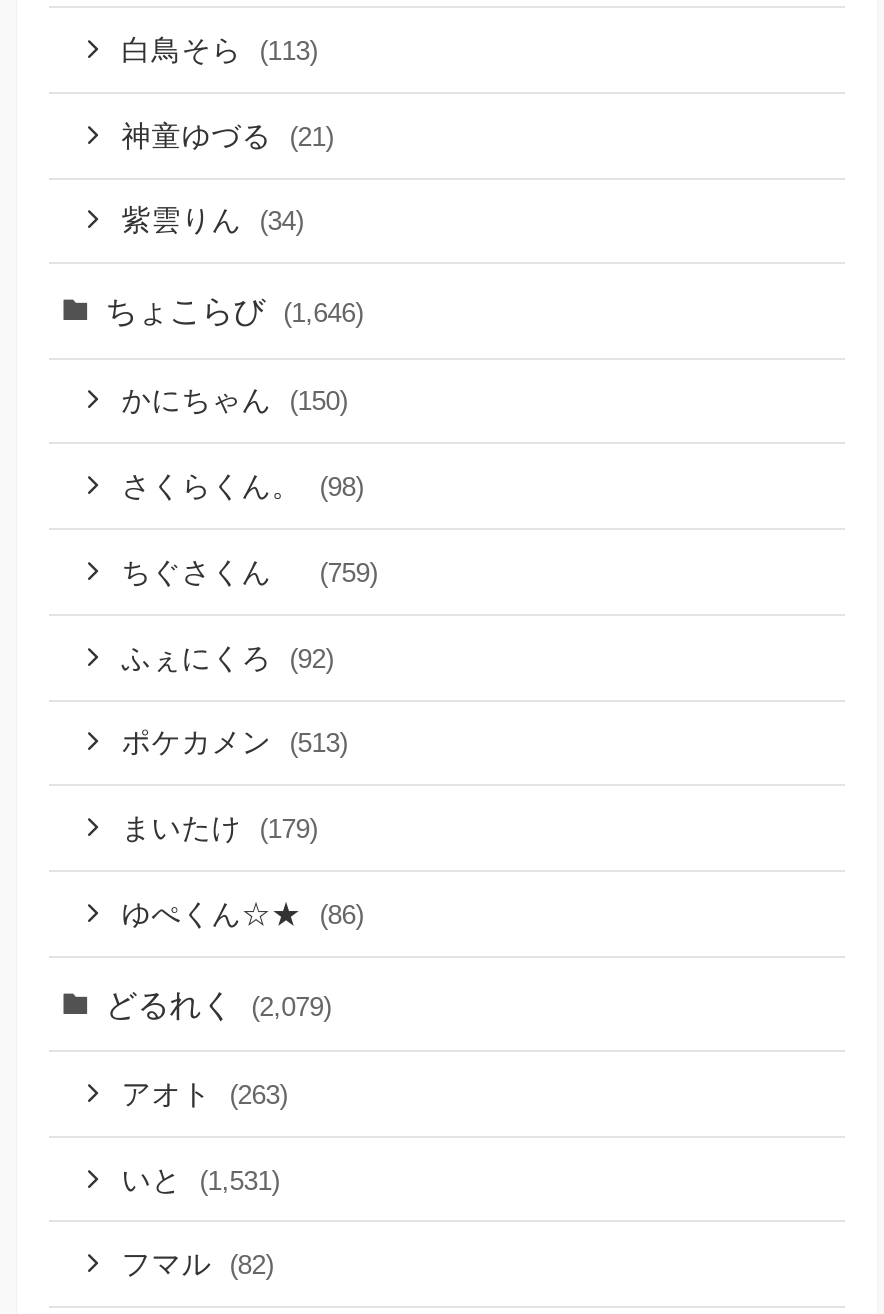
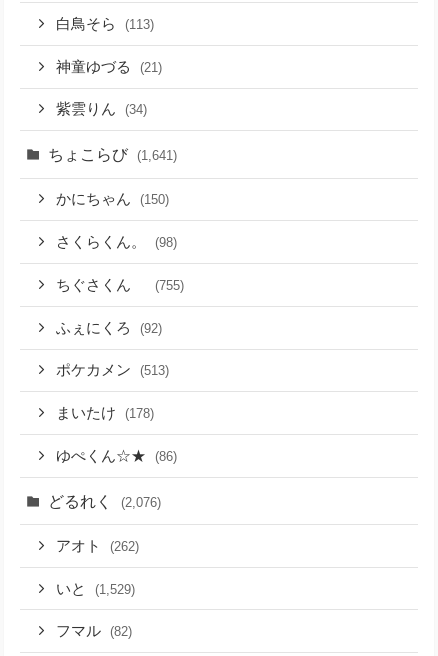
[105,293,363,329] ちょこらび (1,646) -> [48,145,177,163] ちょこらび (1,641)
[121,556,377,588] ちぐさくん (759) -> [56,277,184,293] ちぐさくん (755)
[121,812,317,844] まいたけ (179) -> [56,405,154,421] まいたけ (178)
[105,986,331,1022] どるれく (2,079) -> [48,492,161,510] どるれく (2,076)
[121,1078,287,1110] アオト (263) -> [56,538,139,554] アオト (262)
[121,1163,279,1195] いと (1,531) -> [56,581,135,597] いと (1,529)

